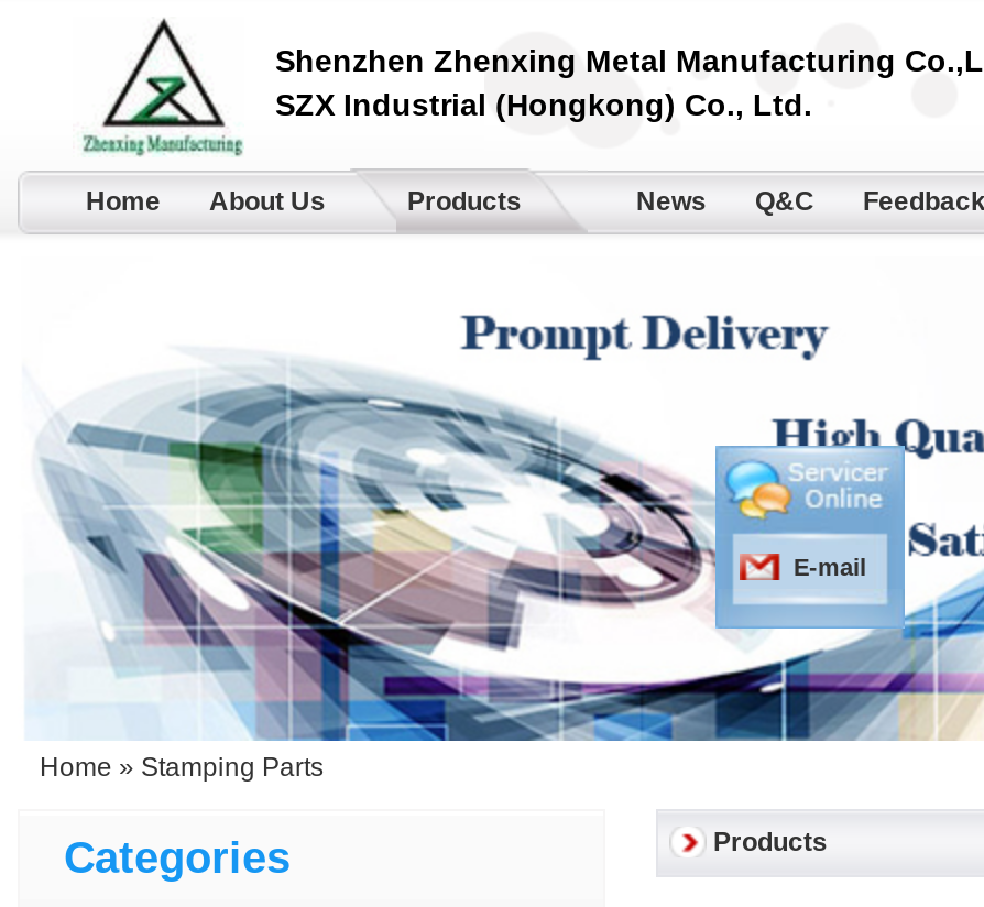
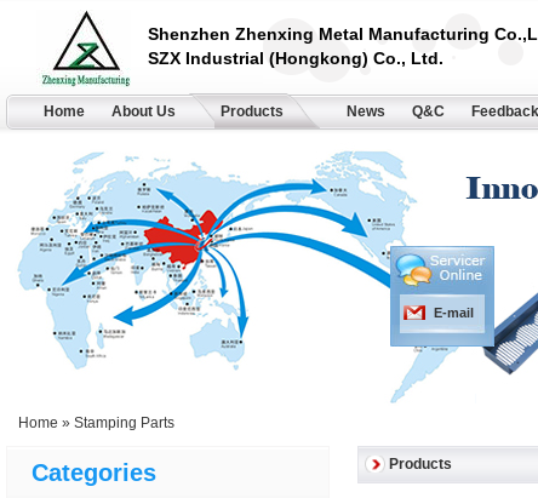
[29,276,977,743] [image] -> [13,151,534,408] [image]

